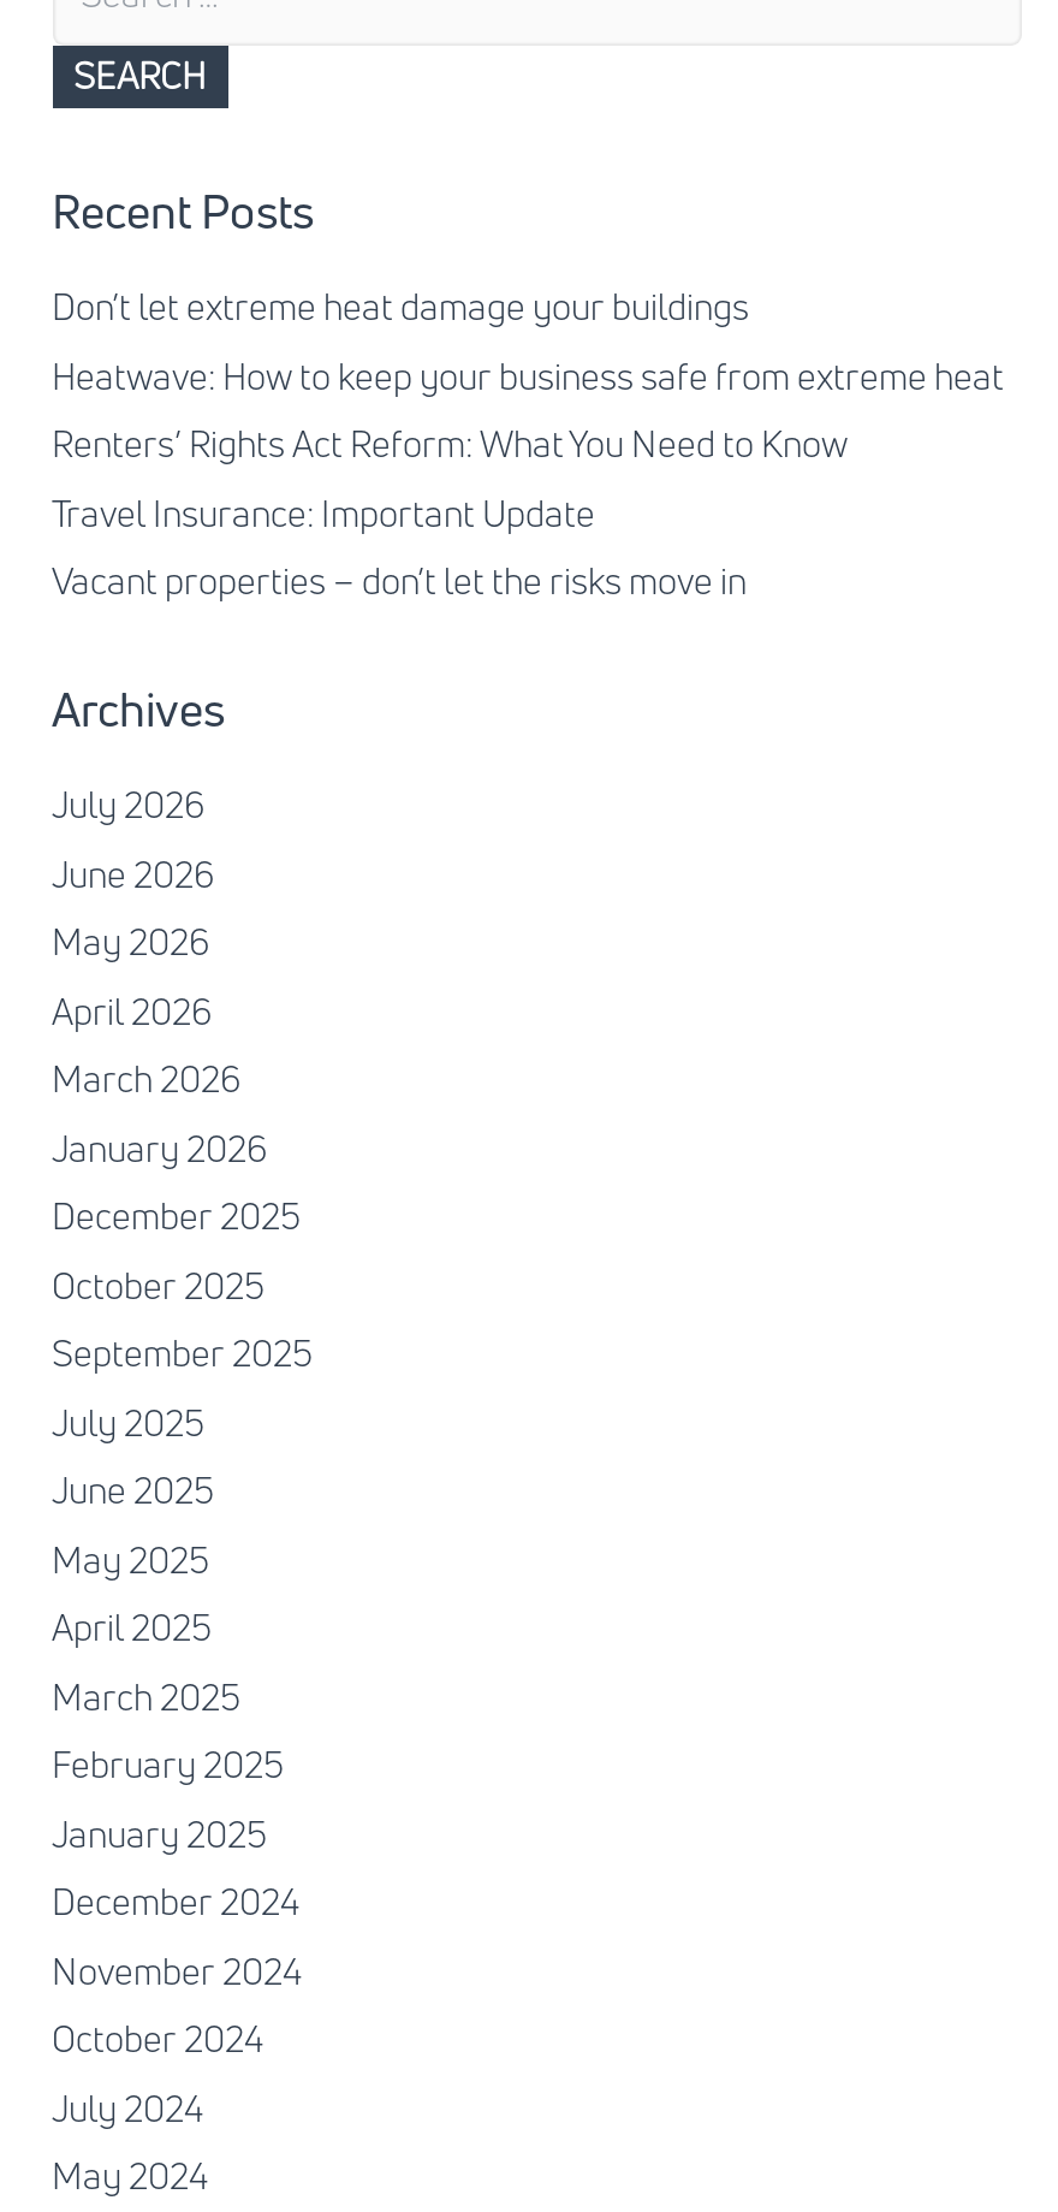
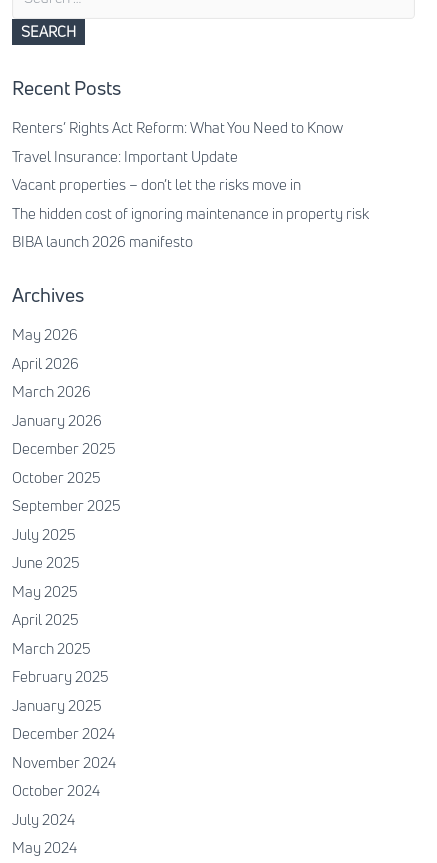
[52,282,1004,401] Don’t let extreme heat damage your buildings | Heatwave: How to keep your business safe from extreme heat -> none
none -> [11,203,368,252] The hidden cost of ignoring maintenance in property risk | BIBA launch 2026 manifesto
[52,780,215,899] July 2026 | June 2026 -> none

